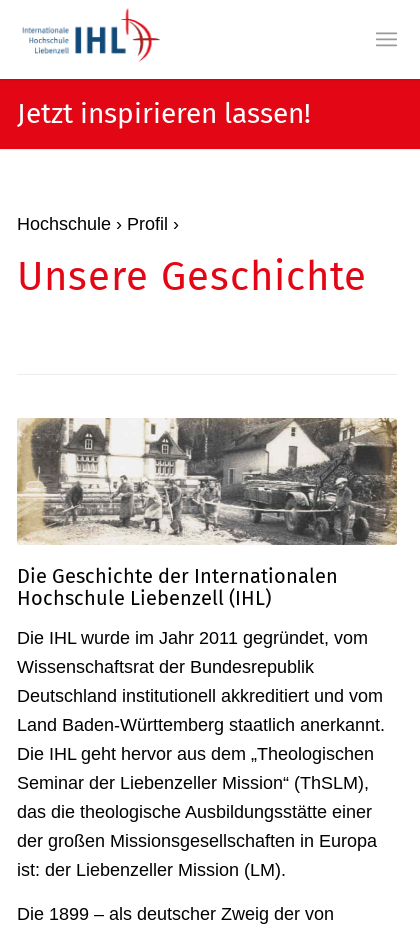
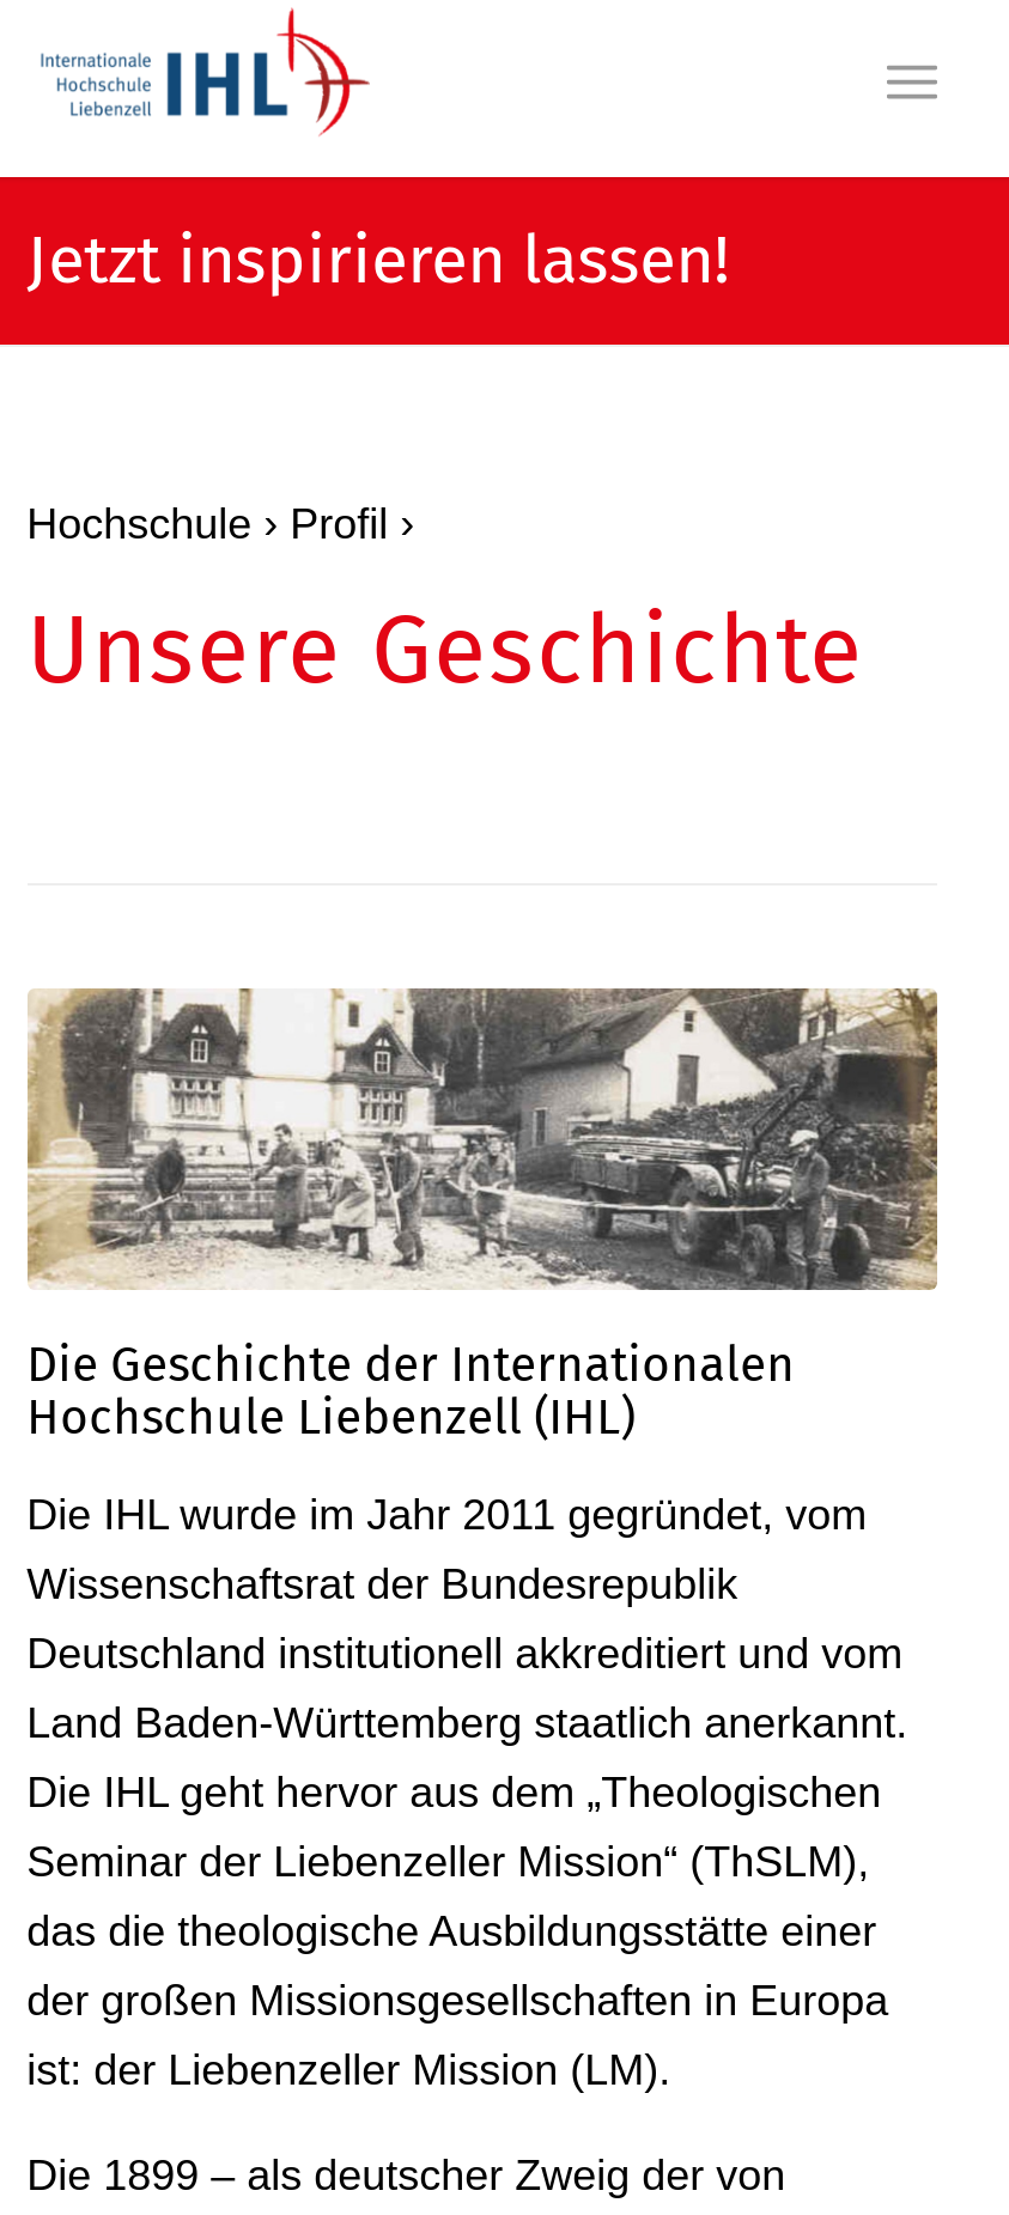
[17,97,311,130] Jetzt inspirieren lassen! -> [27,220,161,299] Jetzt

